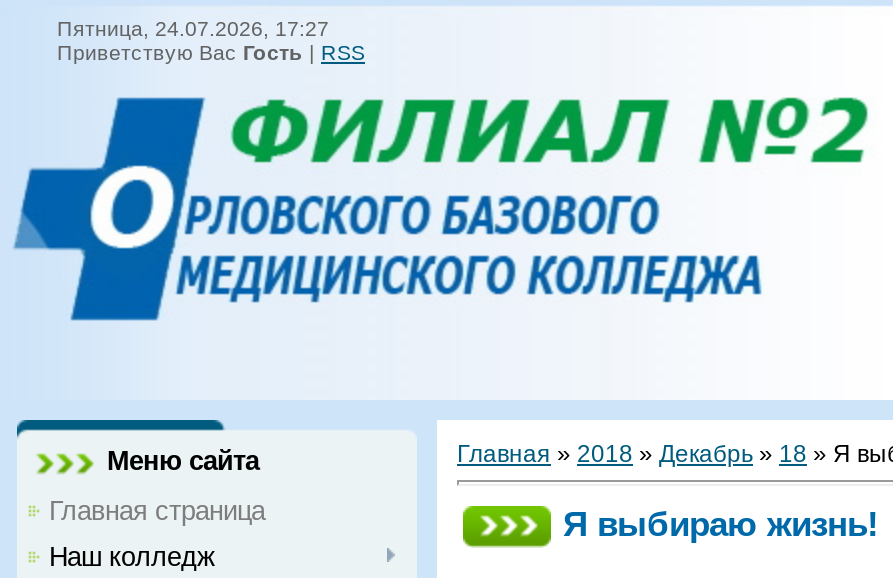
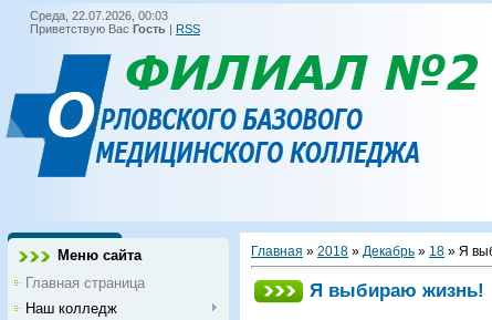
[57,16,329,40] Пятница, 24.07.2026, 17:27 -> [30,9,168,22] Среда, 22.07.2026, 00:03

